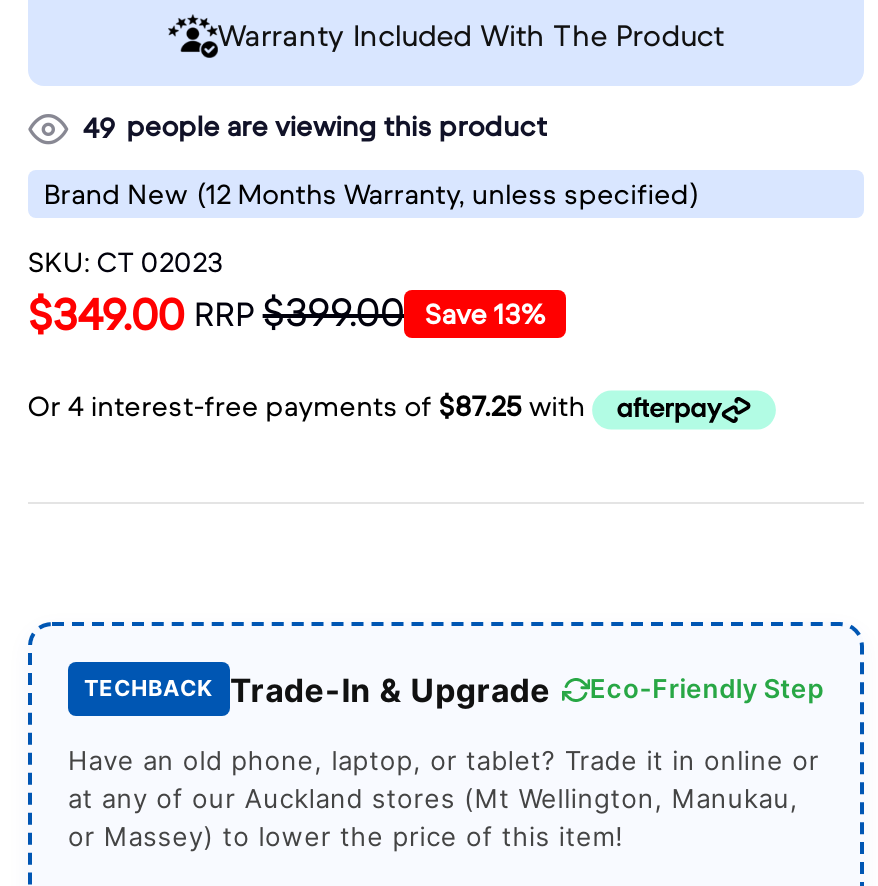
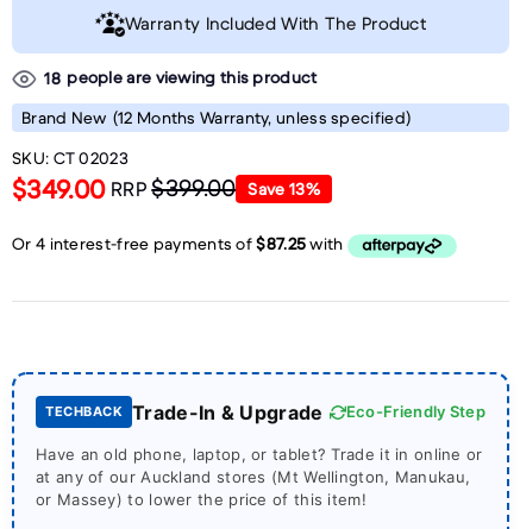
[83,108,547,146] 49 people are viewing this product -> [44,67,317,89] 18 people are viewing this product

